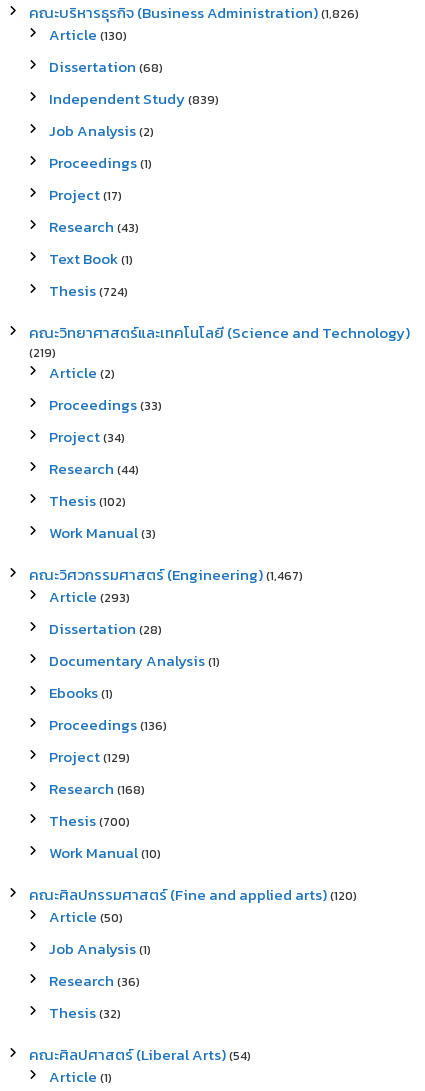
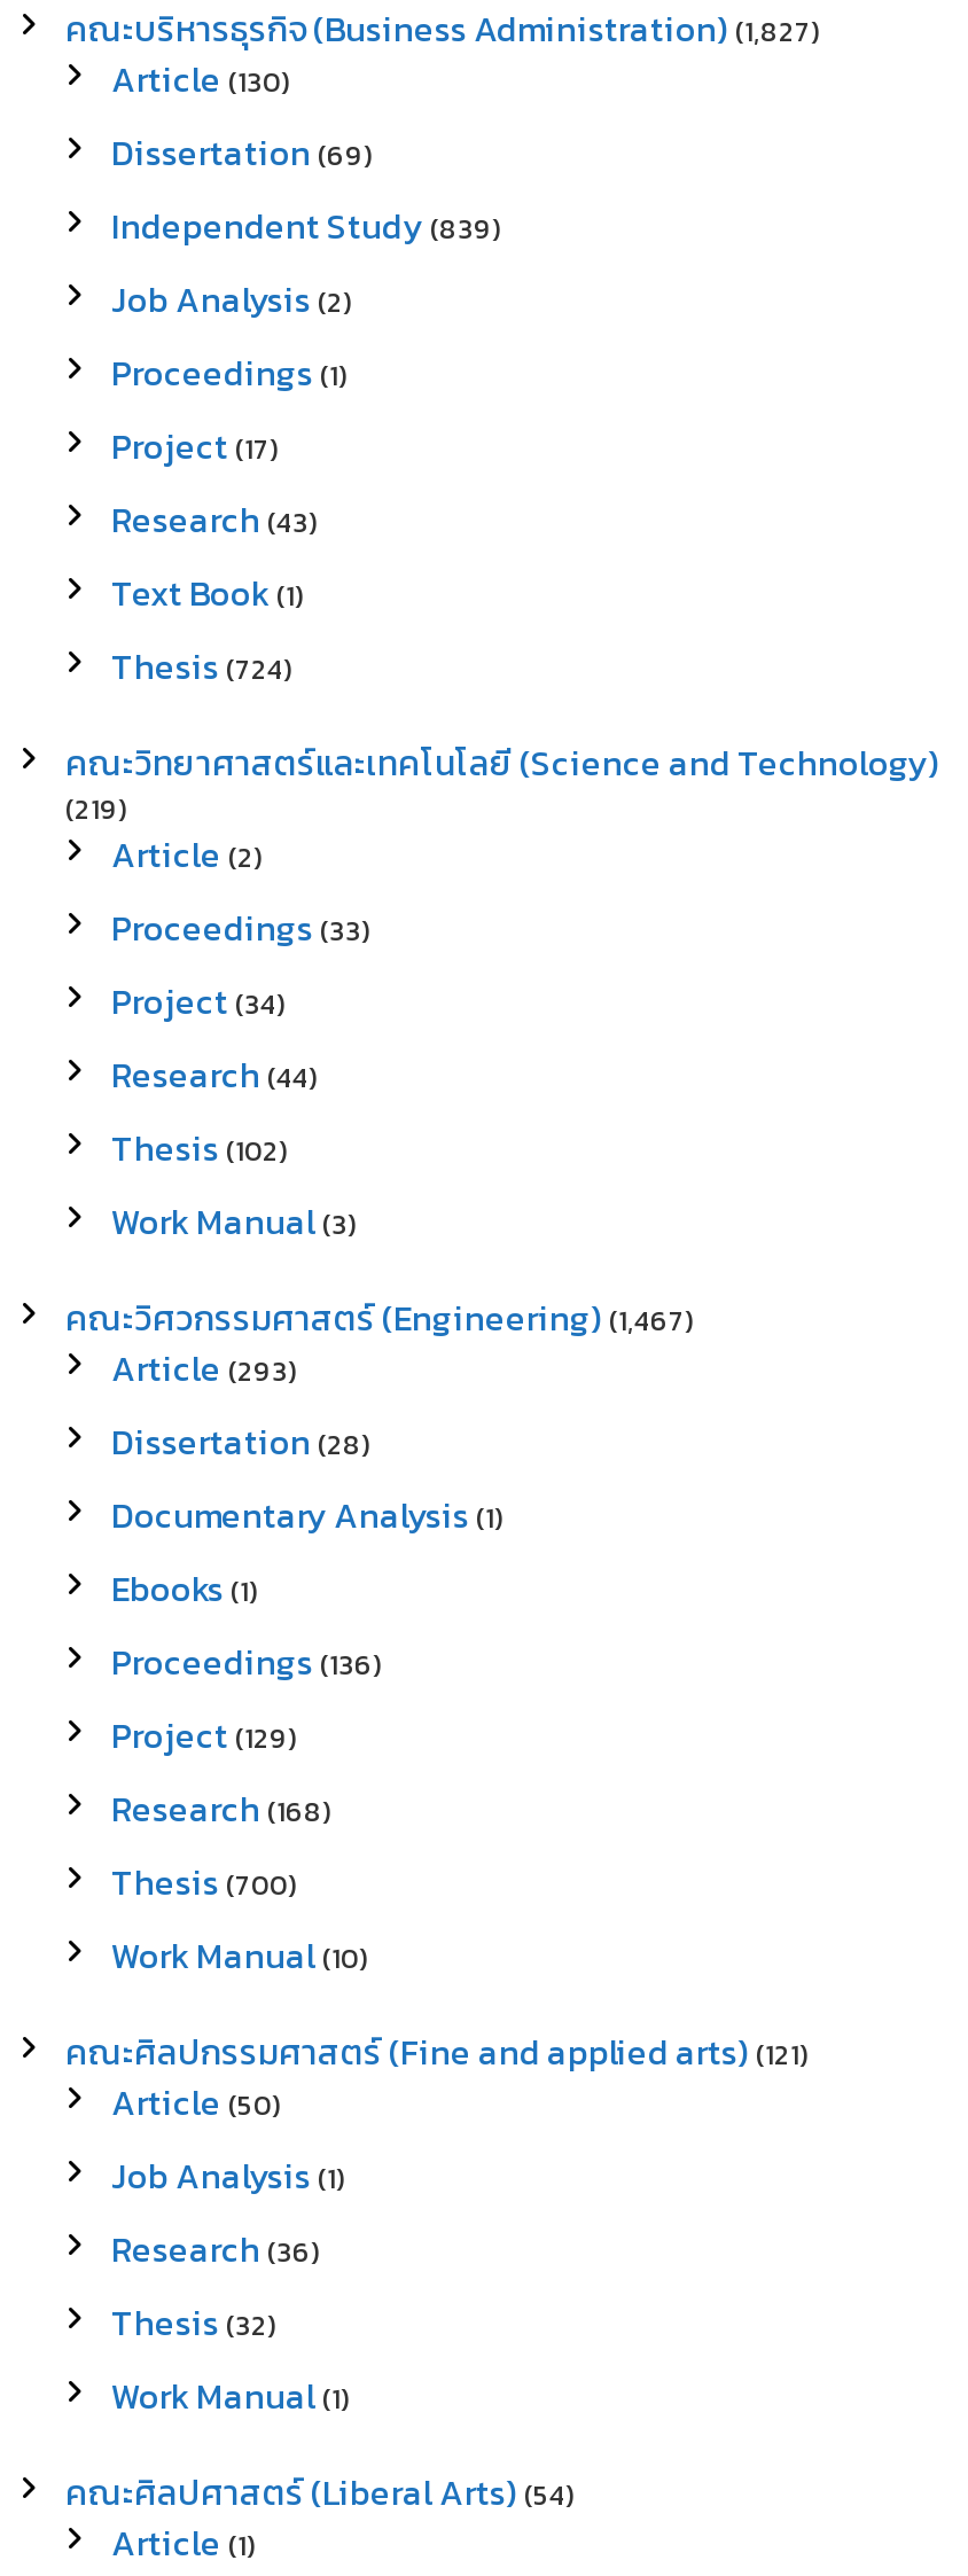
[29,1,359,24] คณะบริหารธุรกิจ (Business Administration) (1,826) -> [65,2,820,55] คณะบริหารธุรกิจ (Business Administration) (1,827)
[49,55,163,78] Dissertation (68) -> [111,126,373,179] Dissertation (69)
[29,883,357,906] คณะศิลปกรรมศาสตร์ (Fine and applied arts) (120) -> [65,2025,809,2078] คณะศิลปกรรมศาสตร์ (Fine and applied arts) (121)
none -> [111,2370,350,2422] Work Manual(1)

